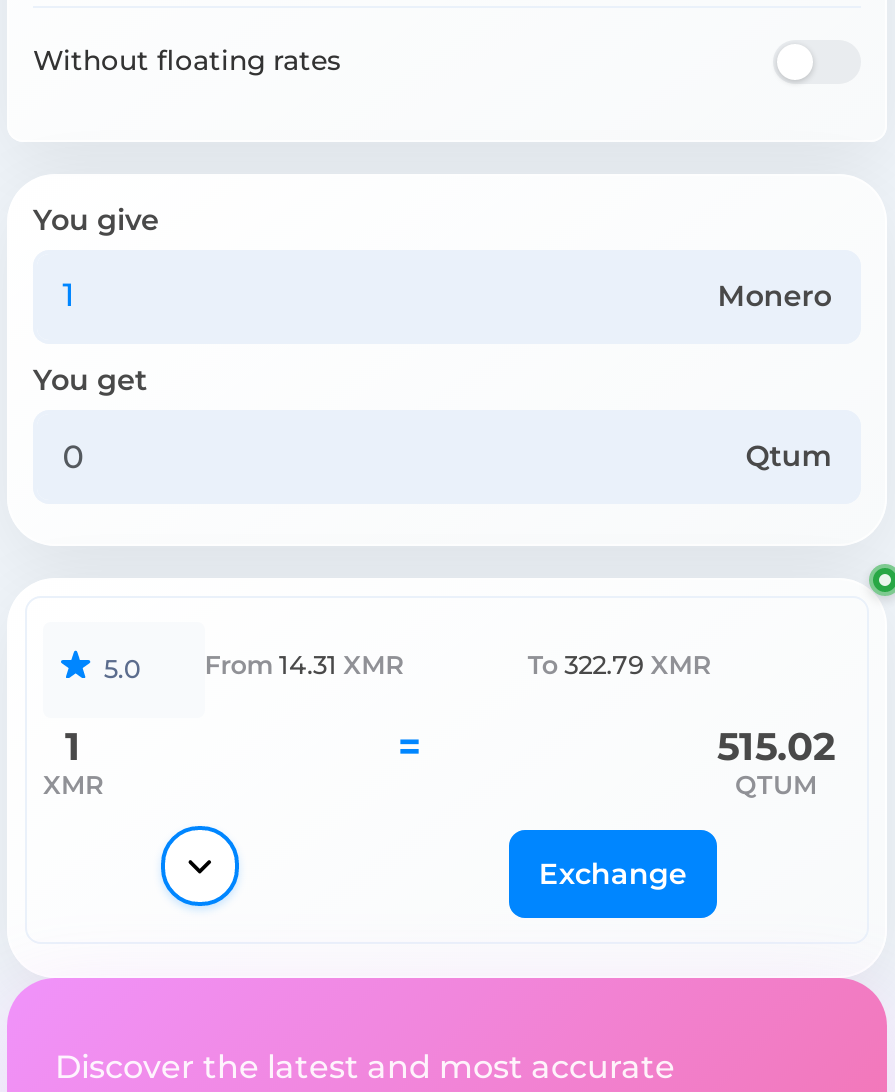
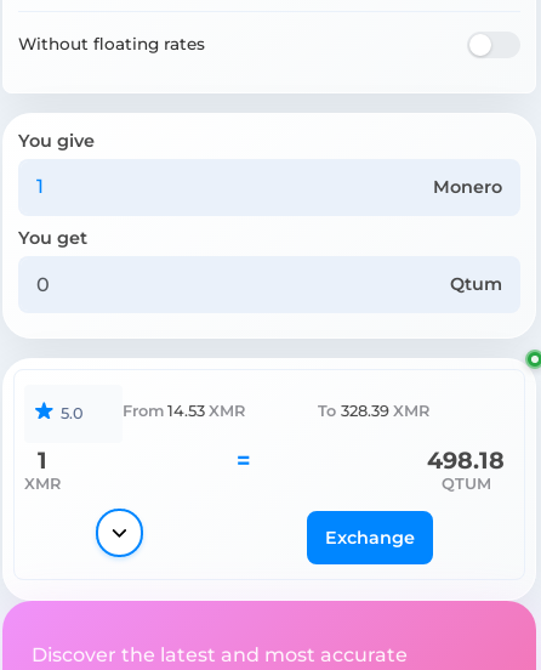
[205,650,403,680] From 14.31 XMR -> [122,402,245,420] From 14.53 XMR
[528,650,711,680] To 322.79 XMR -> [318,402,429,420] To 328.39 XMR
[717,722,835,770] 515.02 -> [427,446,505,475] 498.18

